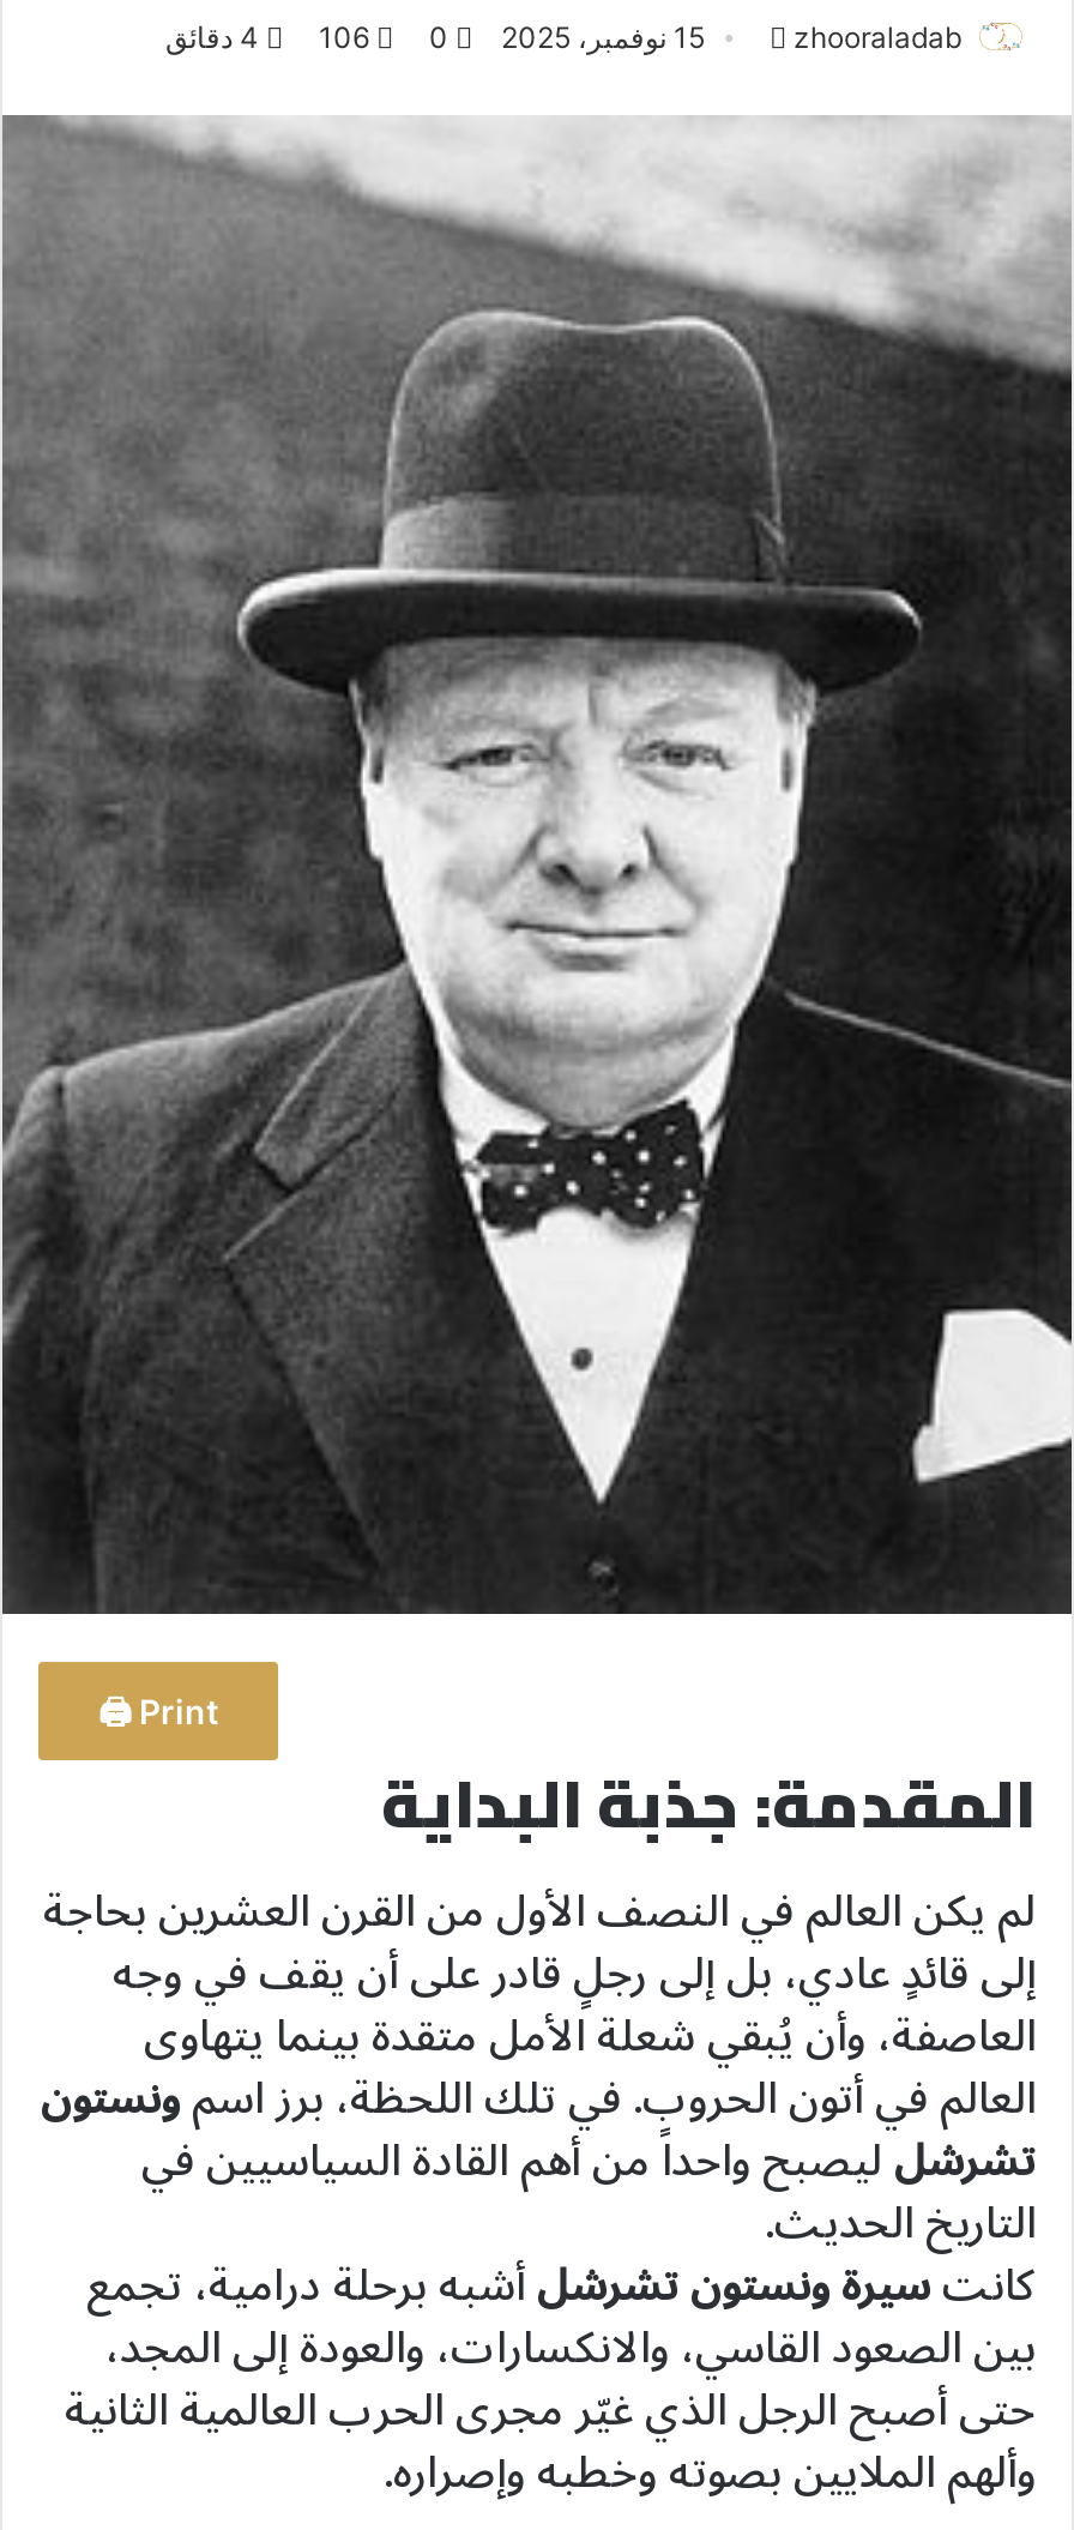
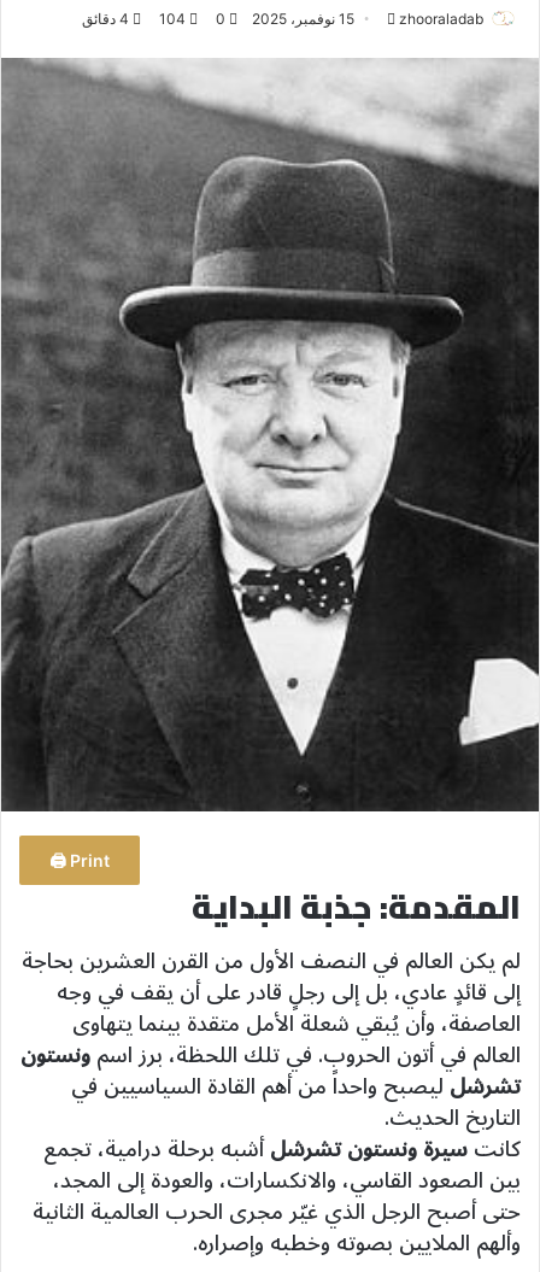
[319,20,369,56] 106 -> [159,10,186,28] 104

